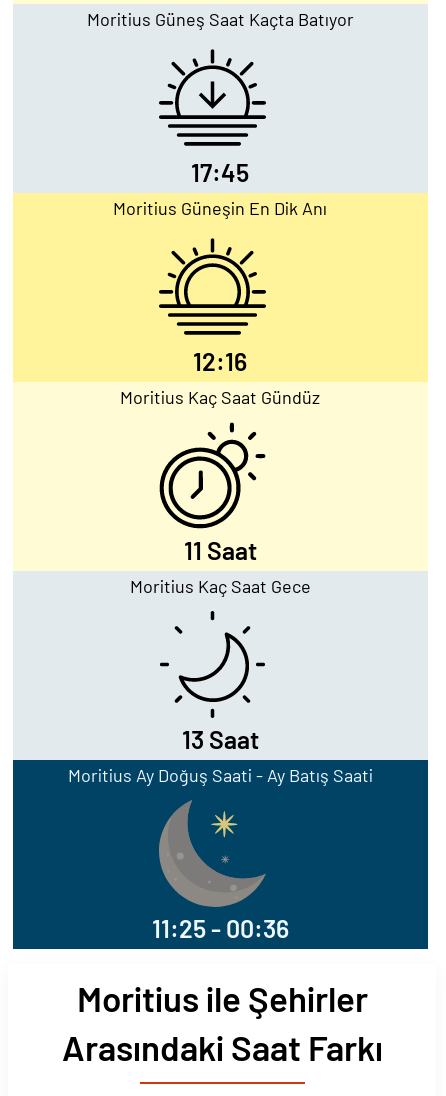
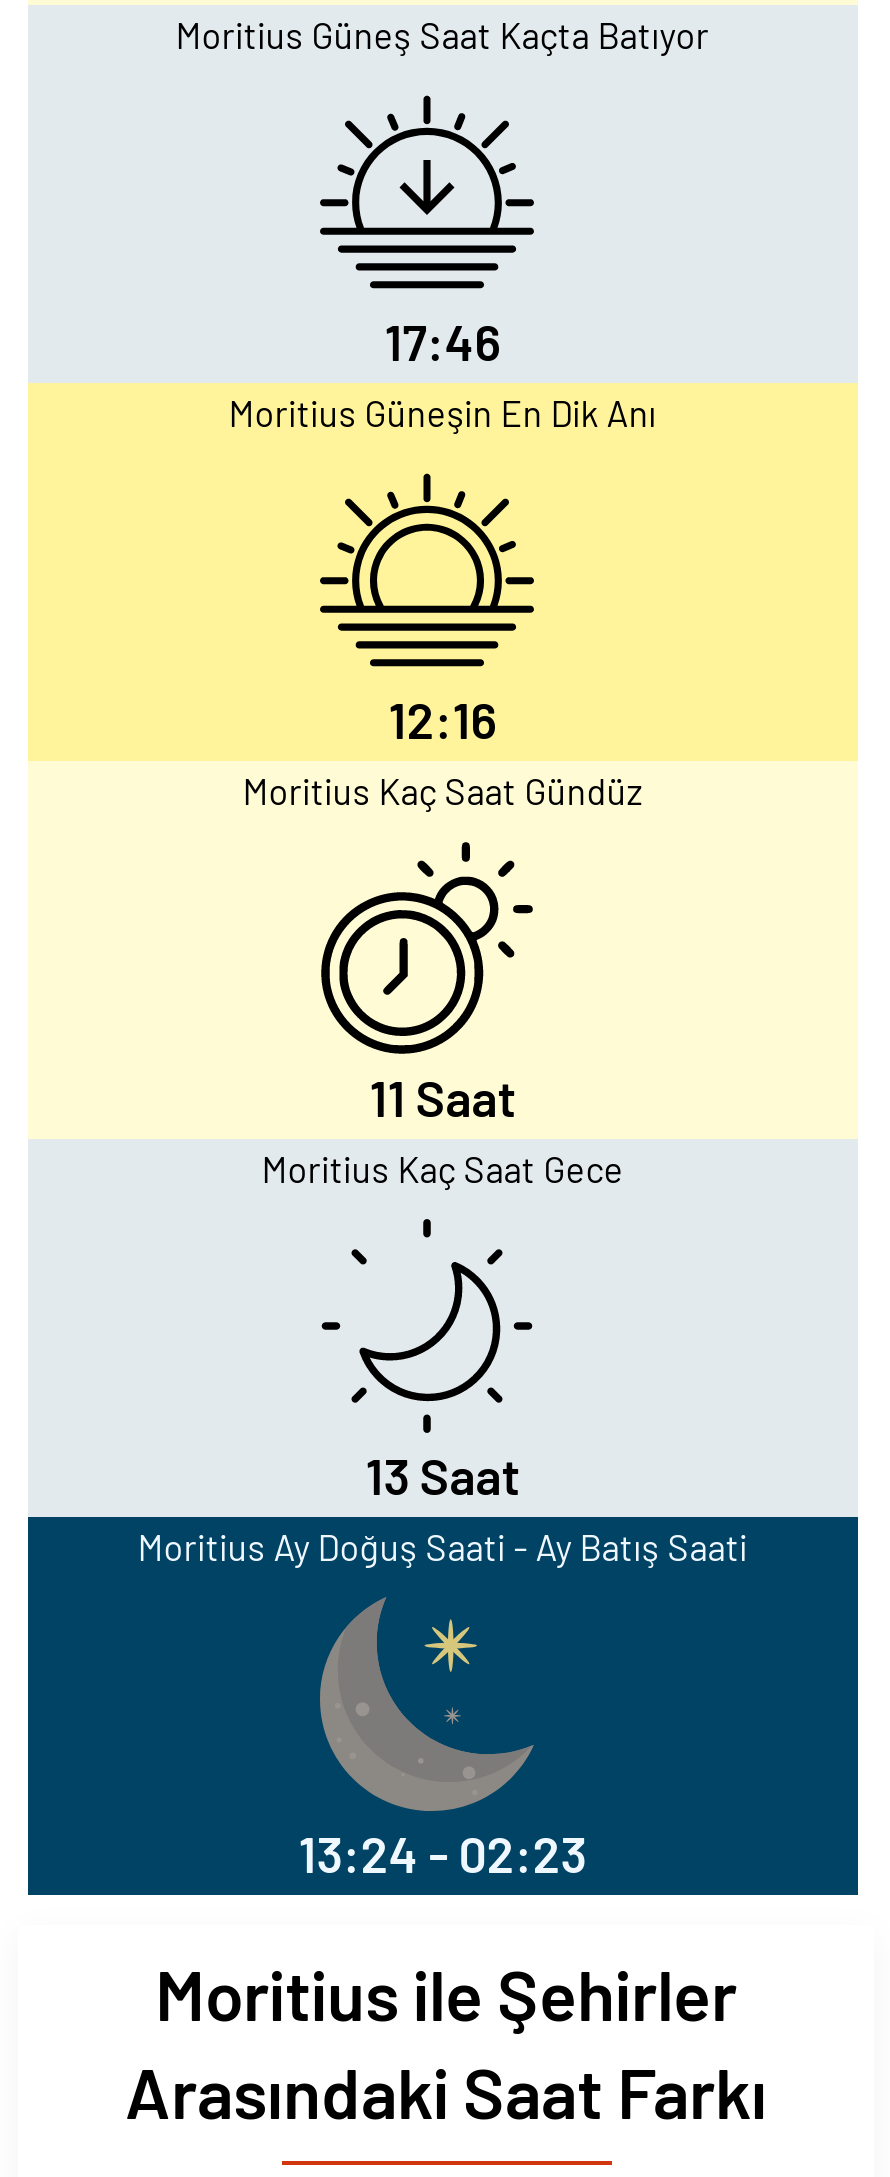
[191,157,249,187] 17:45 -> [385,311,501,371] 17:46
[152,913,289,943] 11:25 - 00:36 -> [299,1823,587,1883] 13:24 - 02:23

